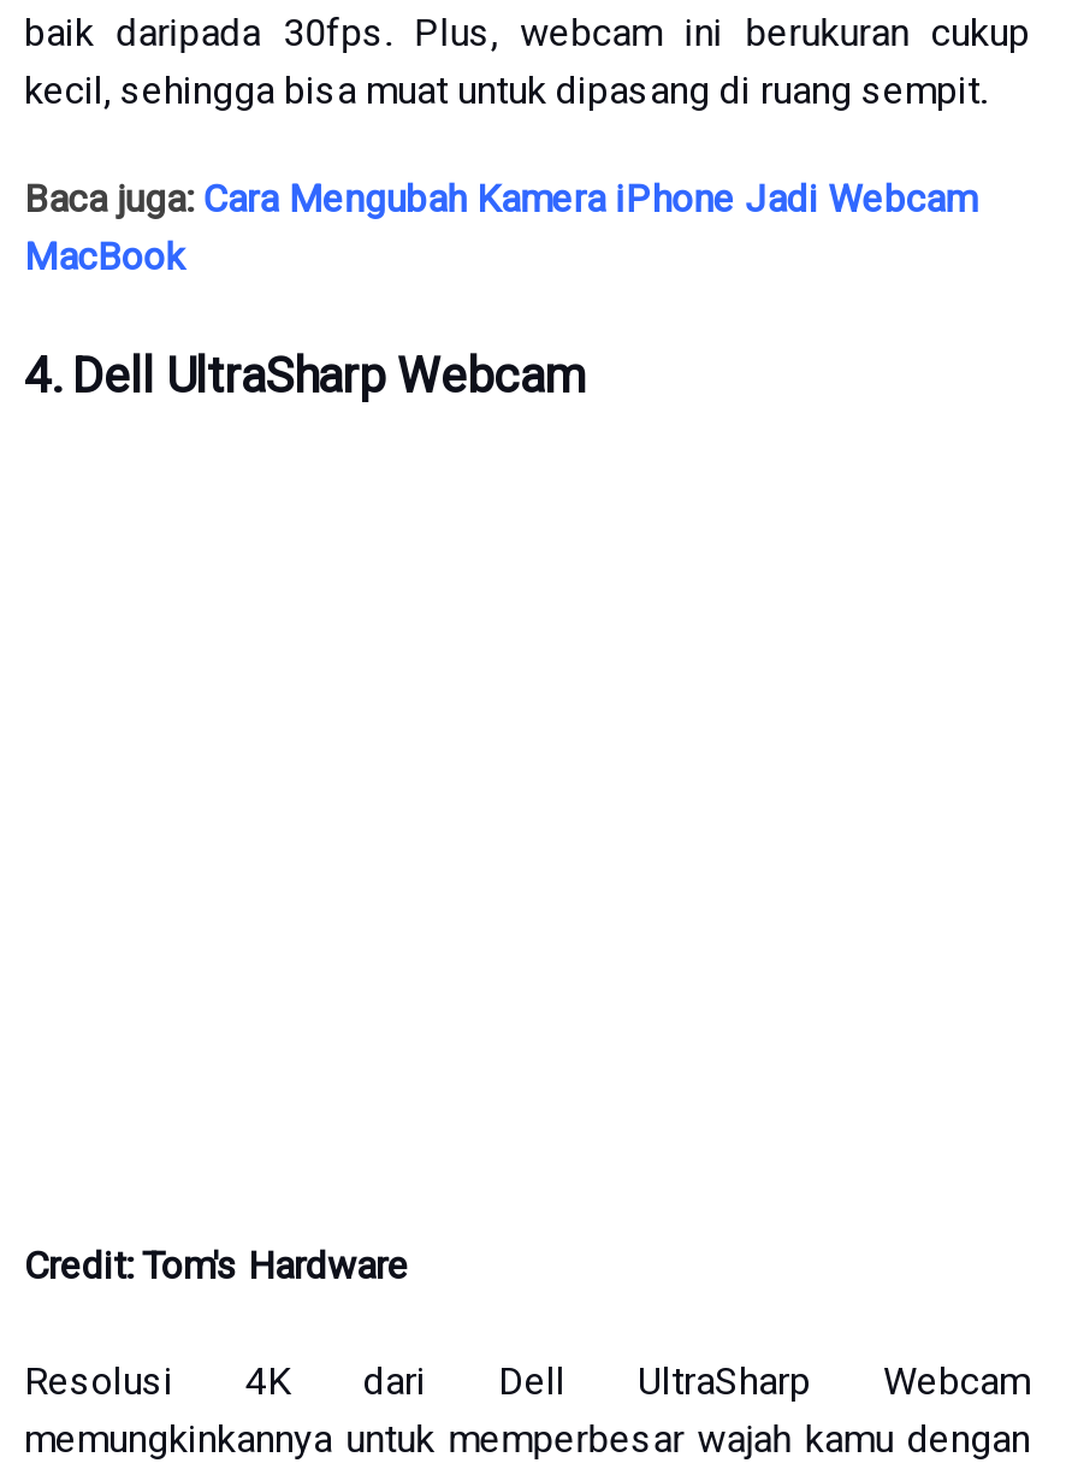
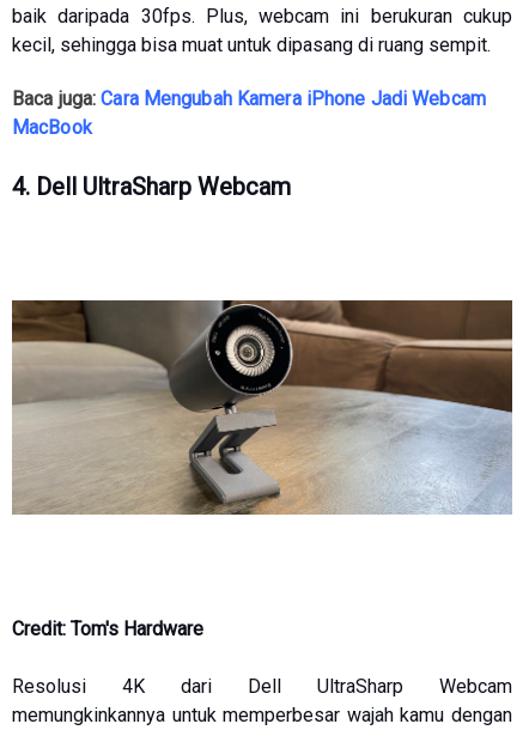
none -> [11,299,513,516] [image]

